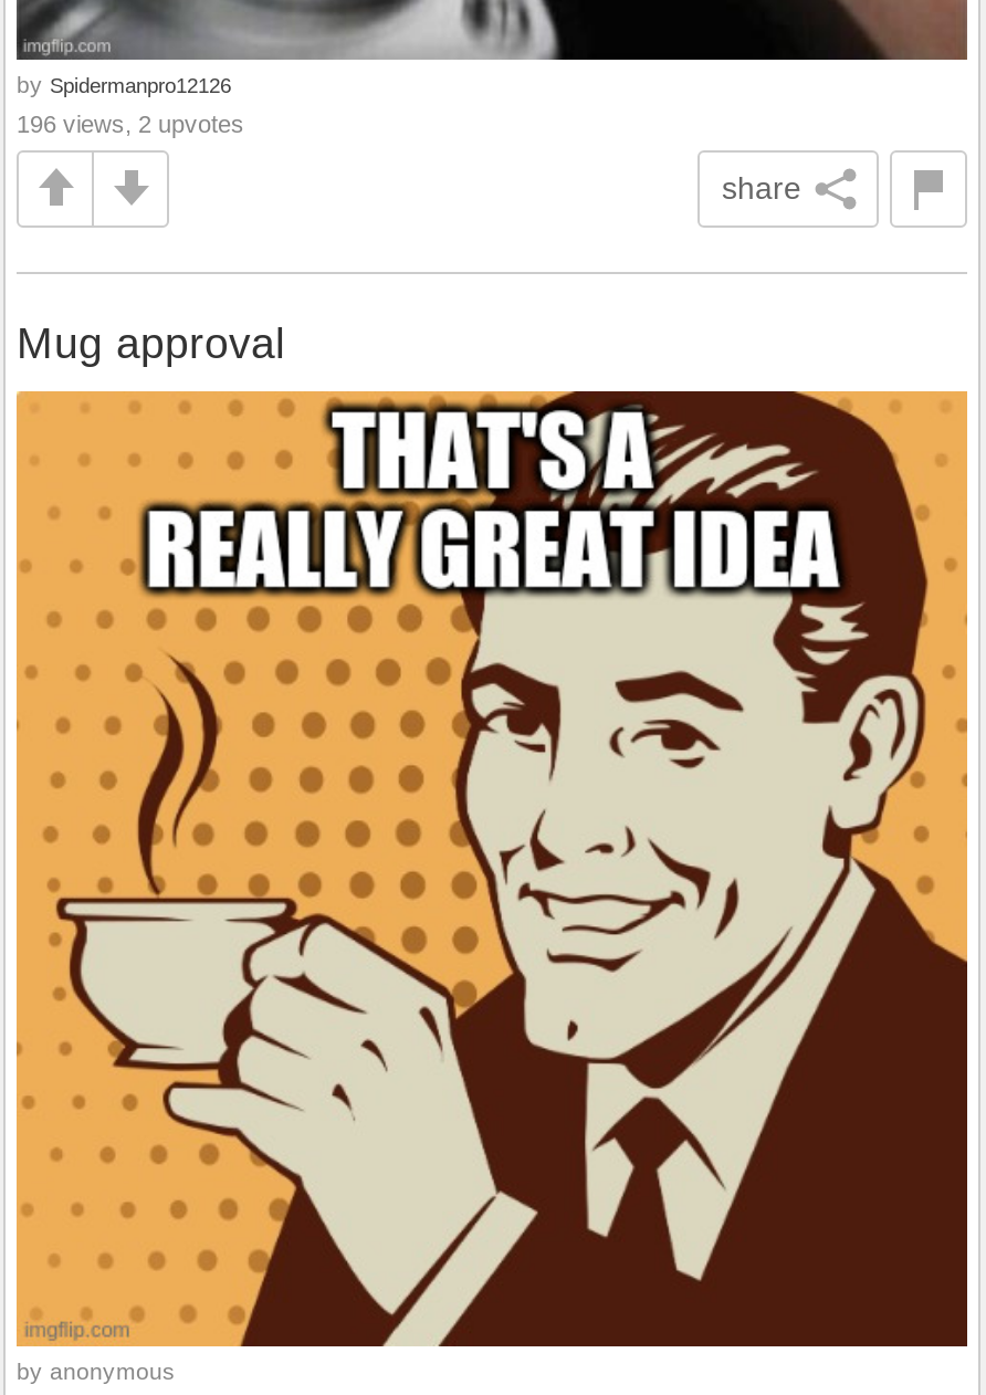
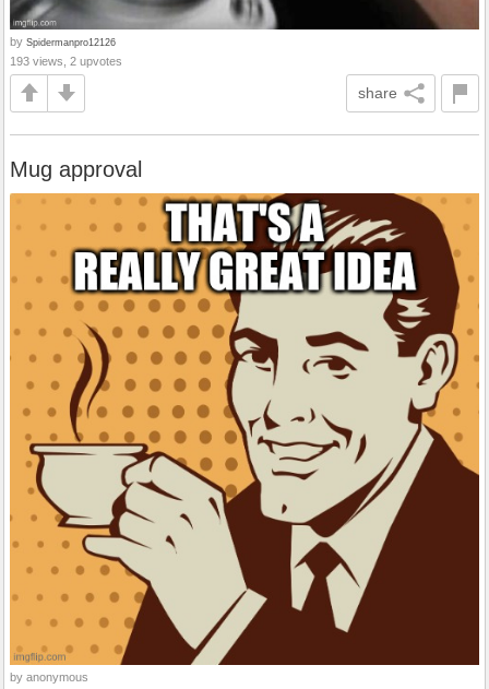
[17,110,244,136] 196 views, 2 upvotes -> [10,54,122,67] 193 views, 2 upvotes

